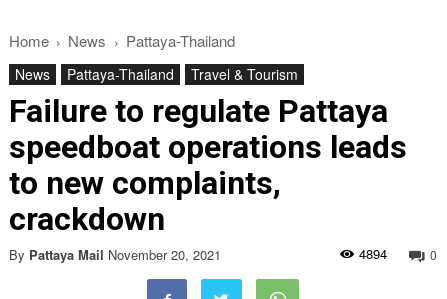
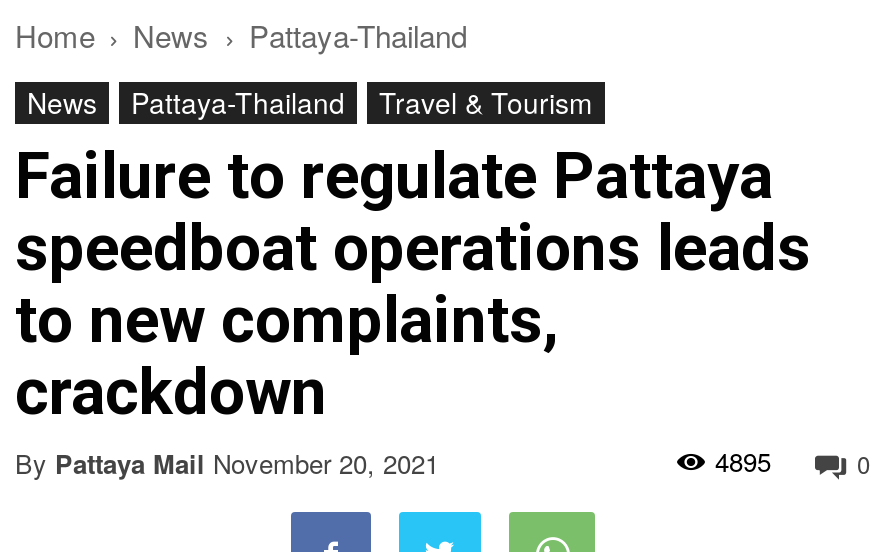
[359,244,387,263] 4894 -> [715,442,771,480] 4895

